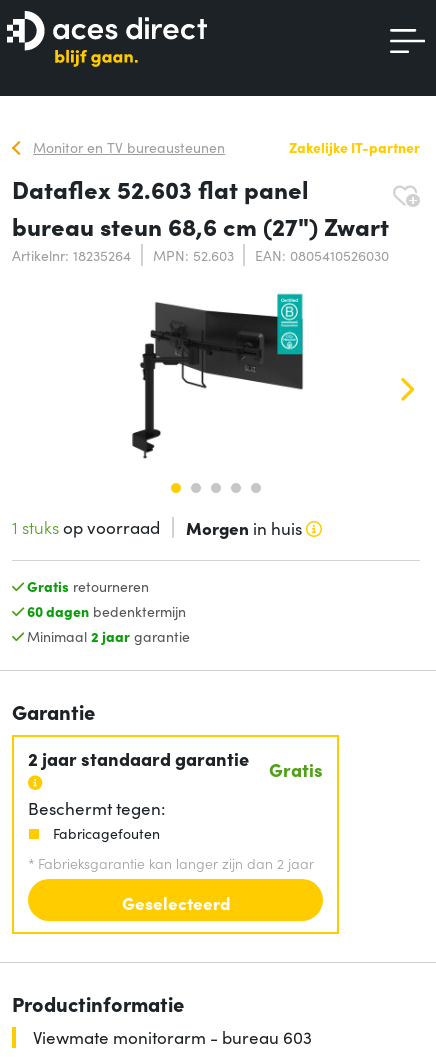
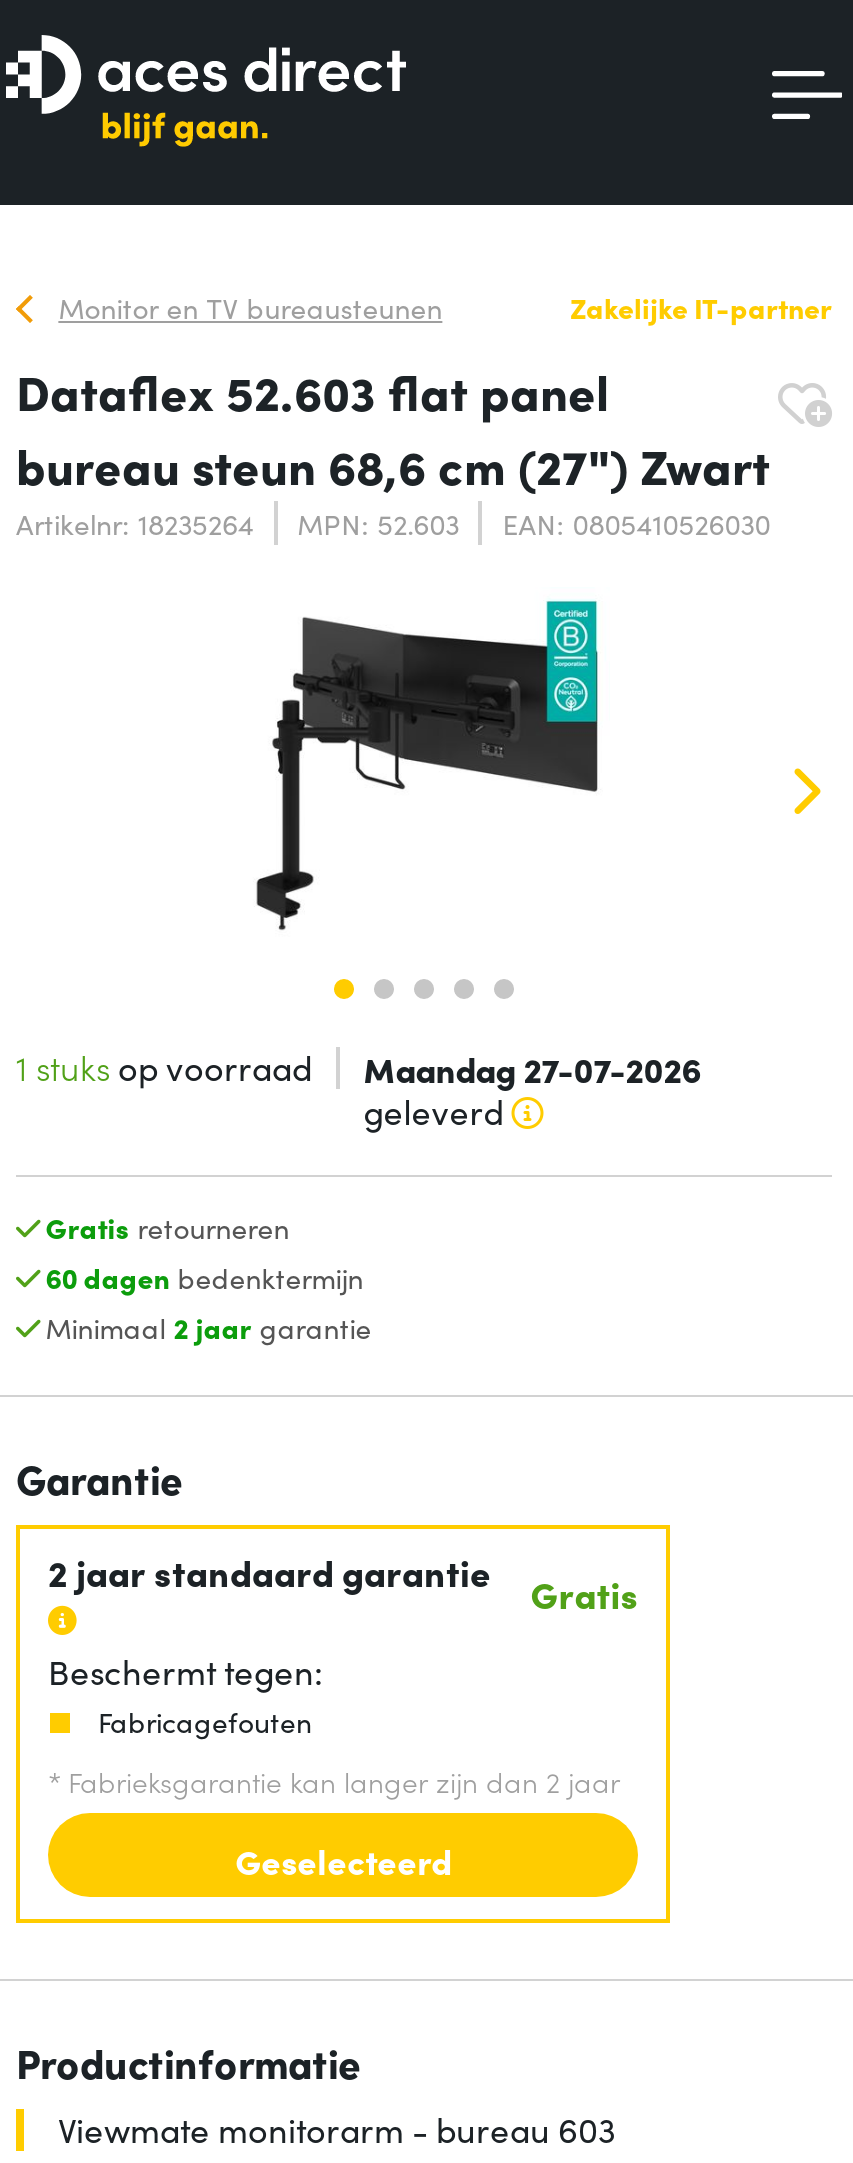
[186,516,302,540] Morgen in huis -> [364,1045,702,1135] Maandag 27-07-2026 | geleverd

